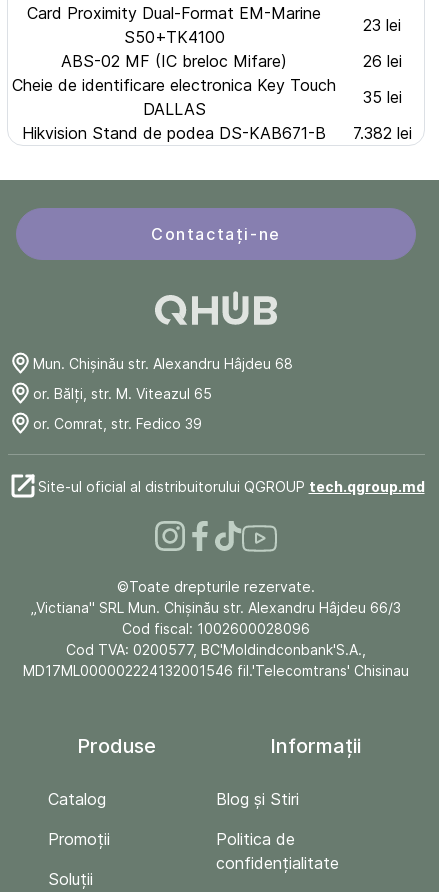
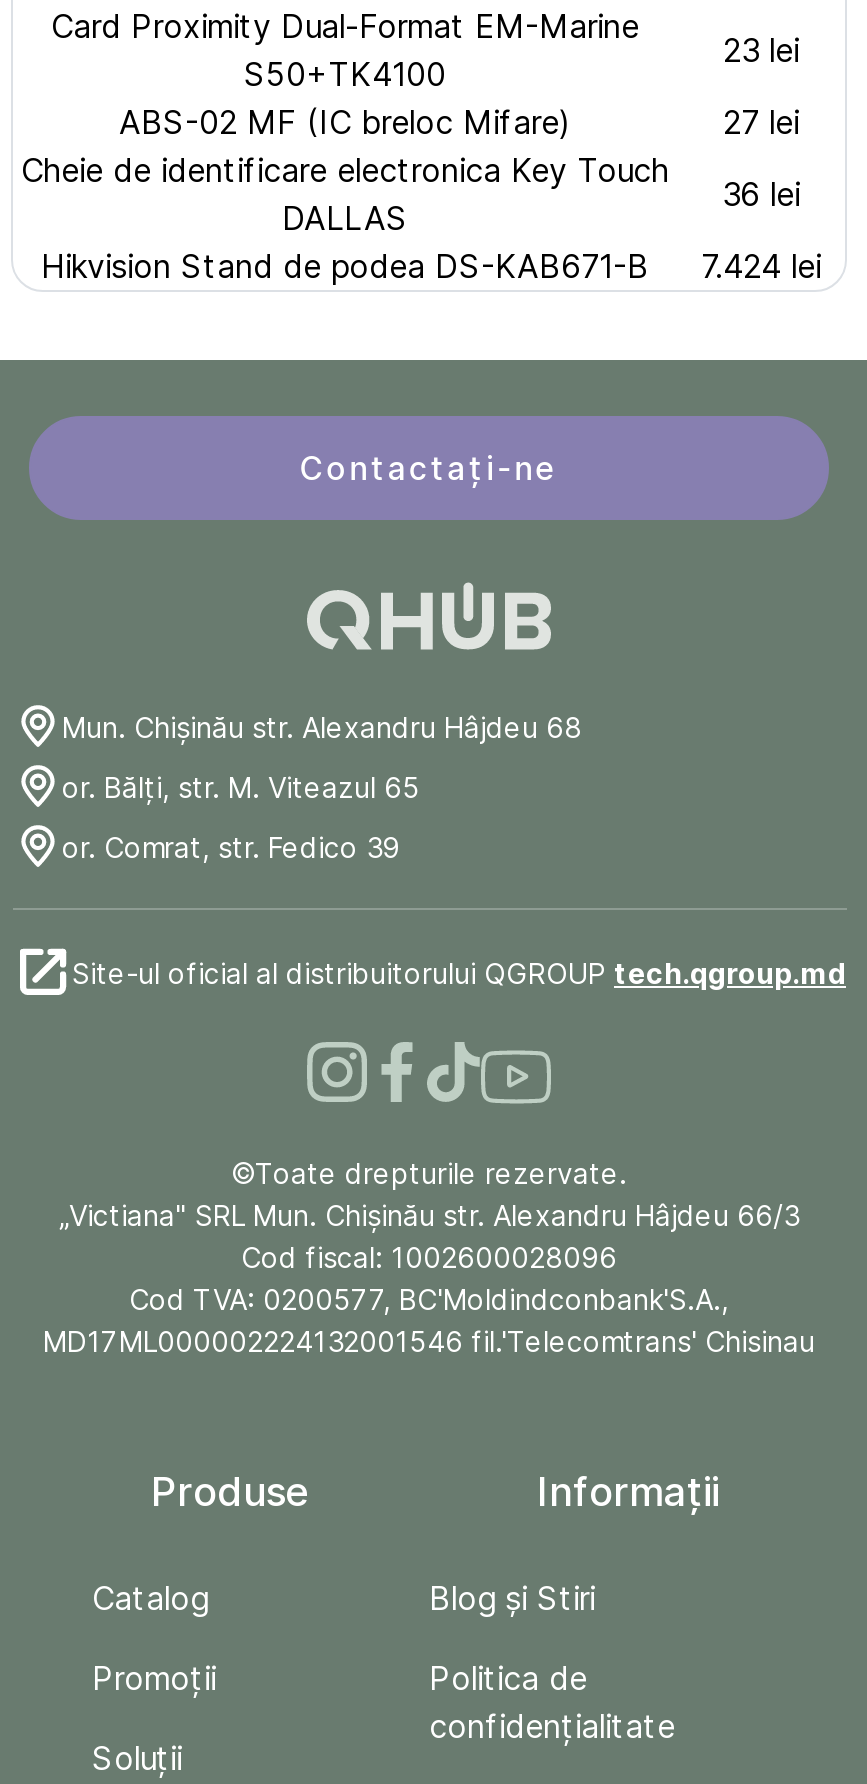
[362,51,401,71] 26 lei -> [723,102,799,142] 27 lei
[362,87,401,107] 35 lei -> [722,174,800,214] 36 lei
[22,123,411,143] Hikvision Stand de podea DS-KAB671-B 7.382 lei -> [41,246,821,286] Hikvision Stand de podea DS-KAB671-B 7.424 lei

